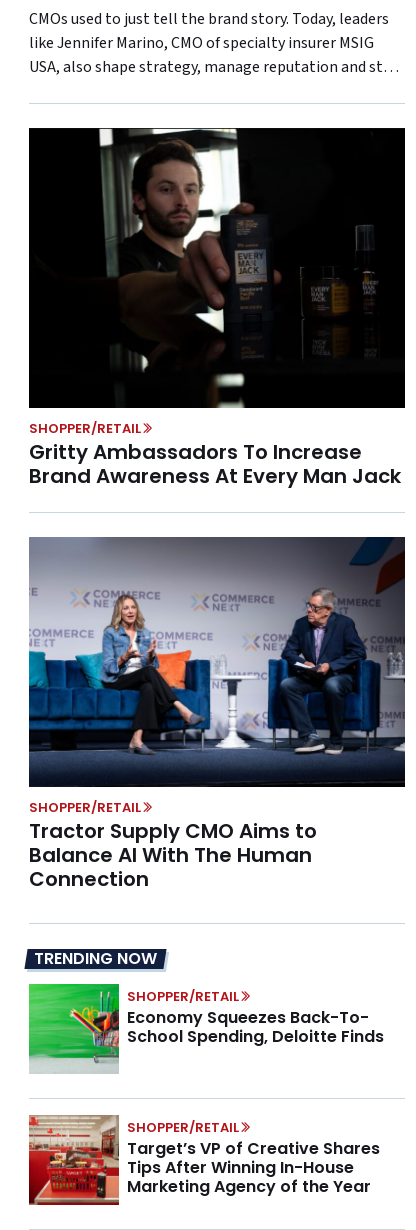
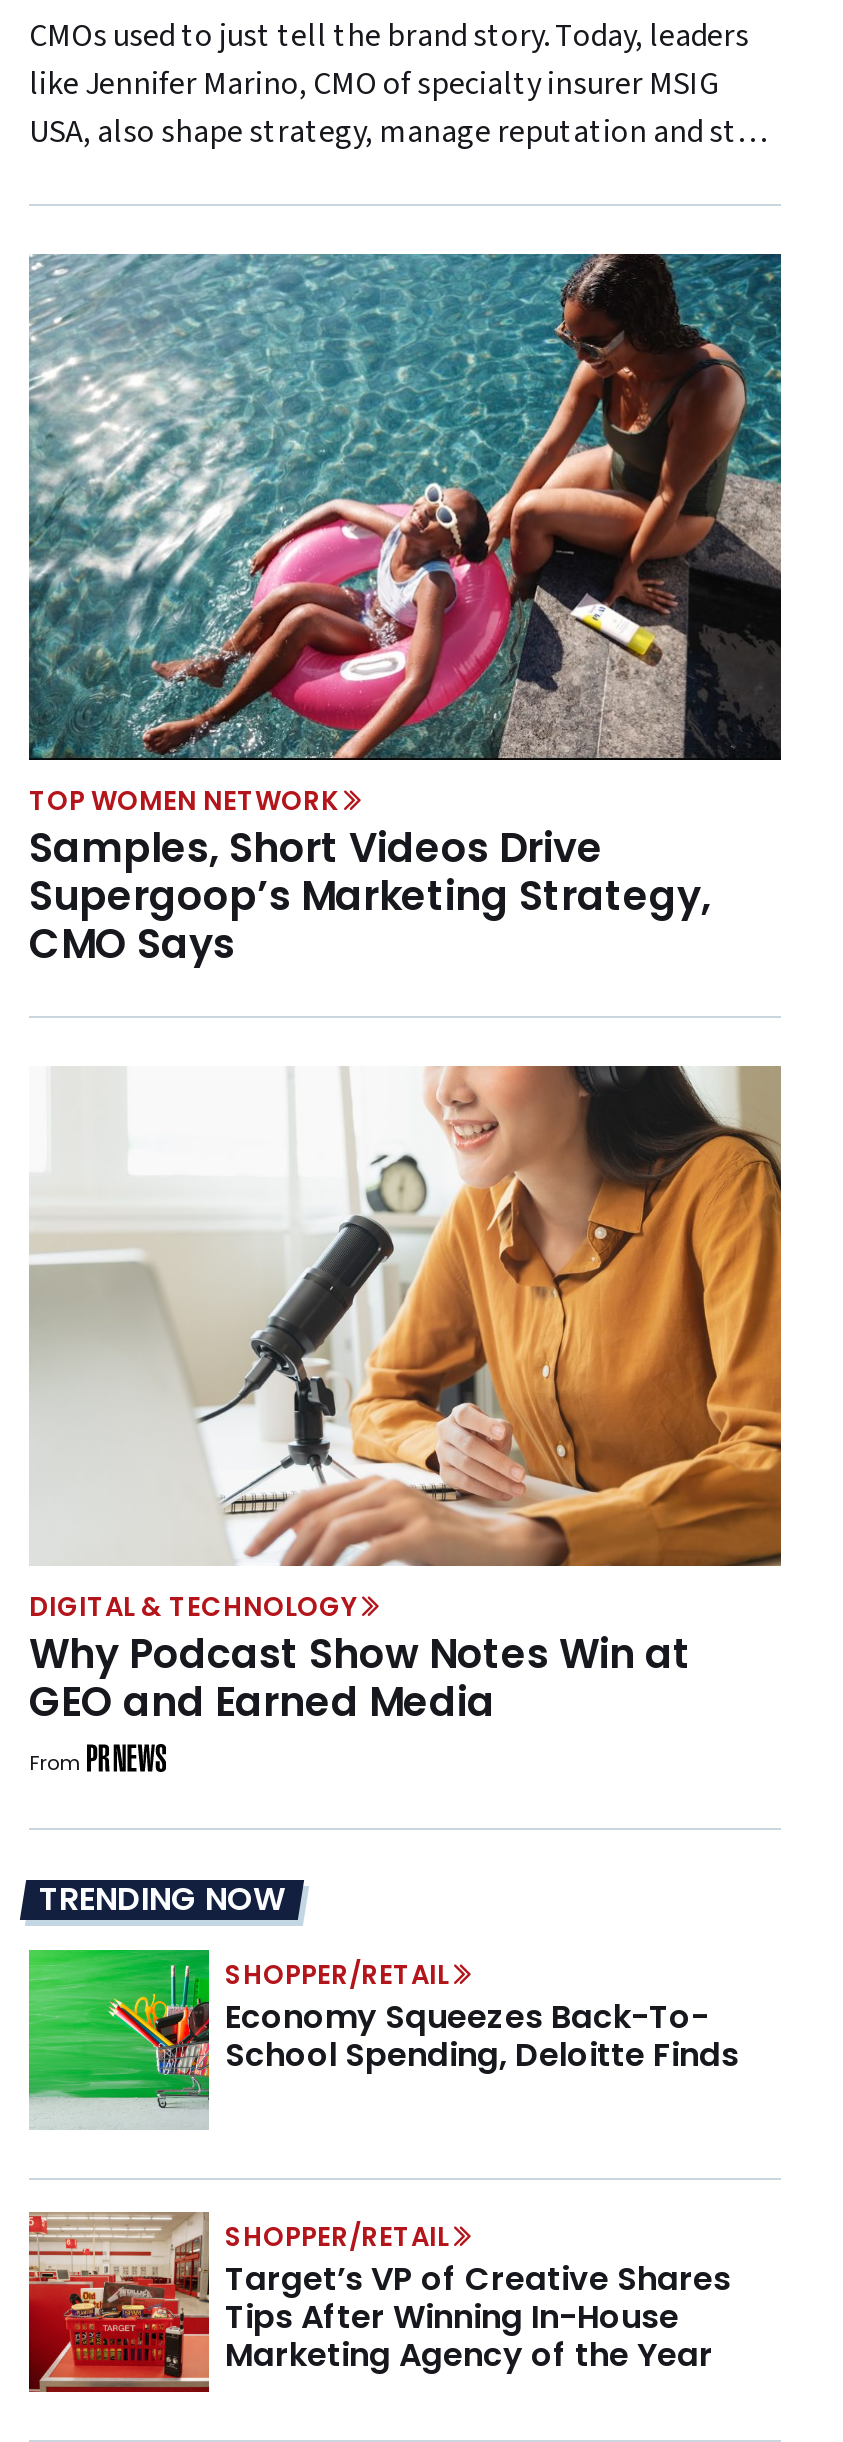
[28,127,406,490] [image] | SHOPPER/RETAIL | Gritty Ambassadors To Increase | Brand Awareness At Every Man Jack -> [27,252,783,971] [image] | TOP WOMEN NETWORK | Samples, Short Videos Drive | Supergoop’s Marketing Strategy, | CMO Says
[28,536,406,893] [image] | SHOPPER/RETAIL | Tractor Supply CMO Aims to | Balance AI With The Human | Connection -> [29,1064,783,1778] [image] | DIGITAL & TECHNOLOGY | Why Podcast Show Notes Win at | GEO and Earned Media | From

